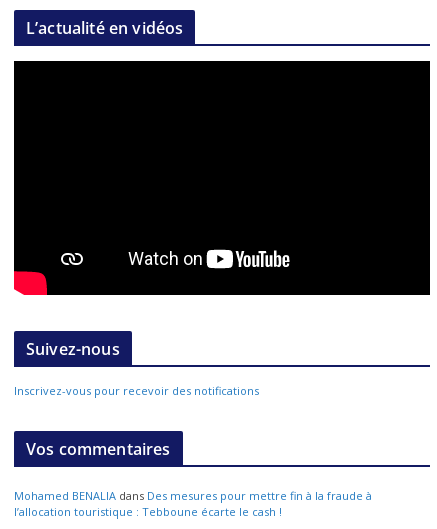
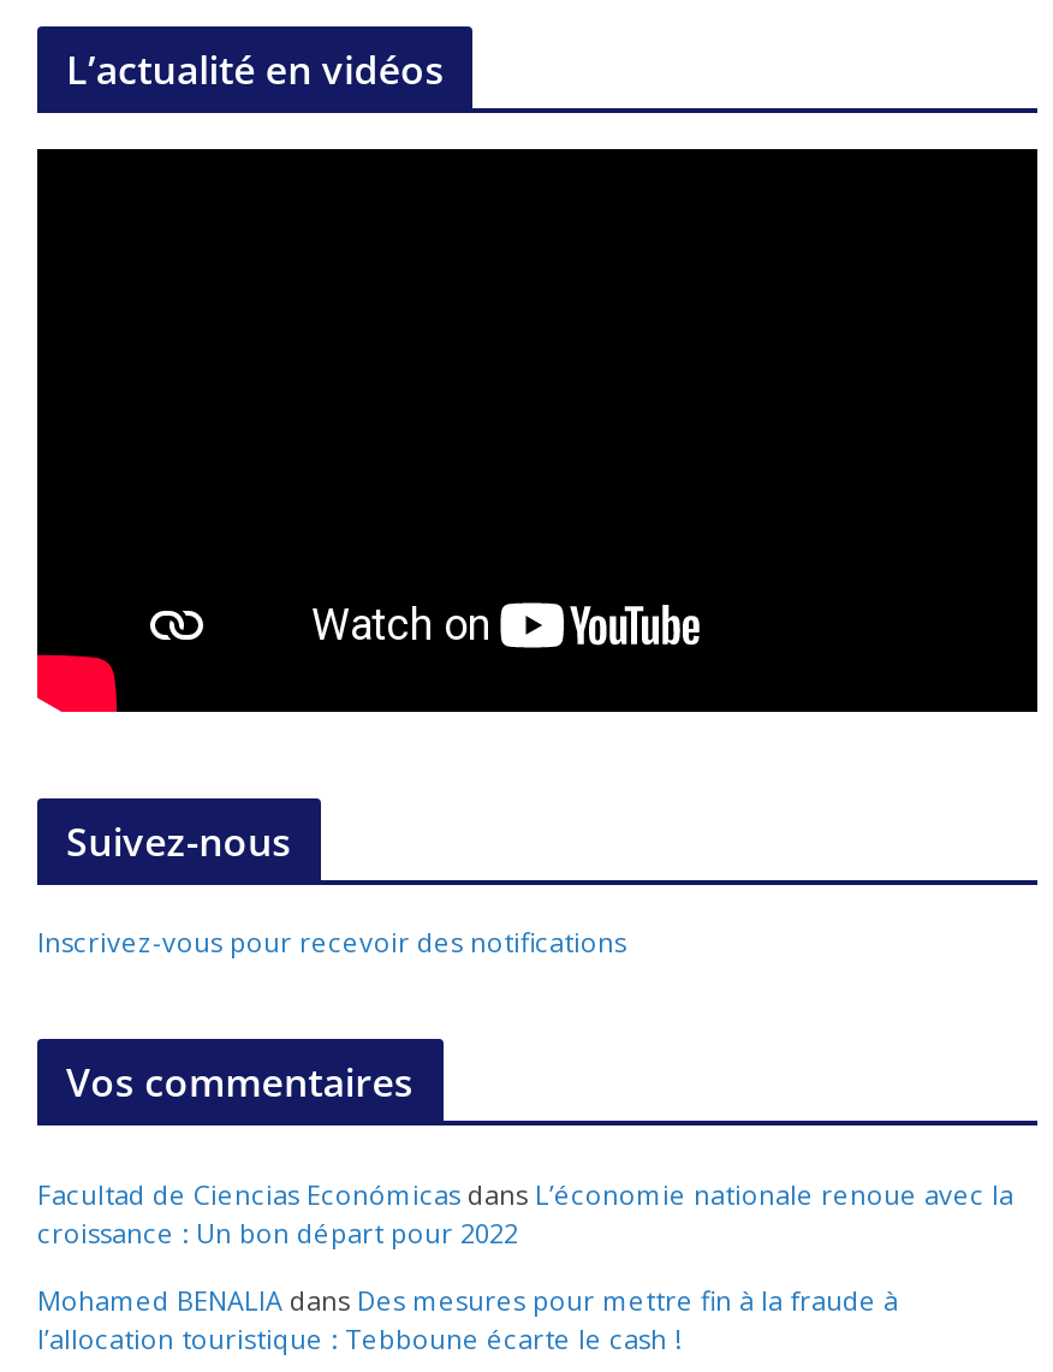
none -> [37,1176,1013,1251] Facultad de Ciencias Económicas dans L’économie nationale renoue avec la | croissance : Un bon départ pour 2022

